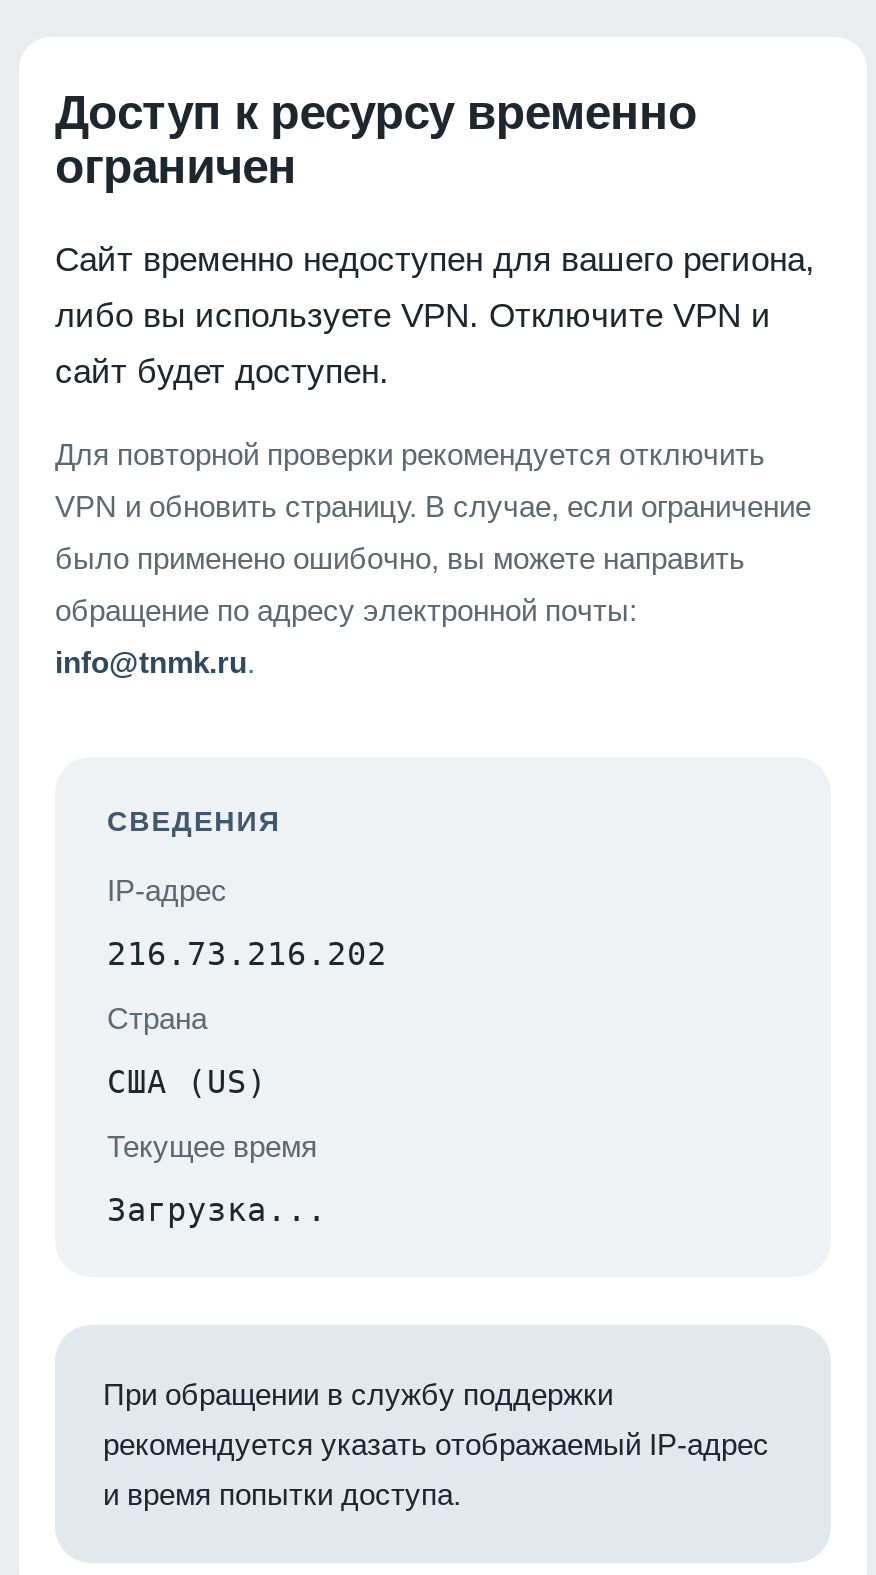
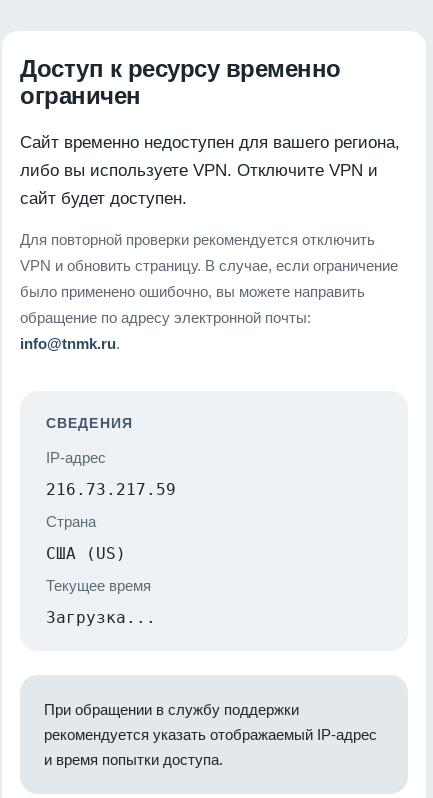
[107,934,387,972] 216.73.216.202 -> [46,479,176,498] 216.73.217.59

